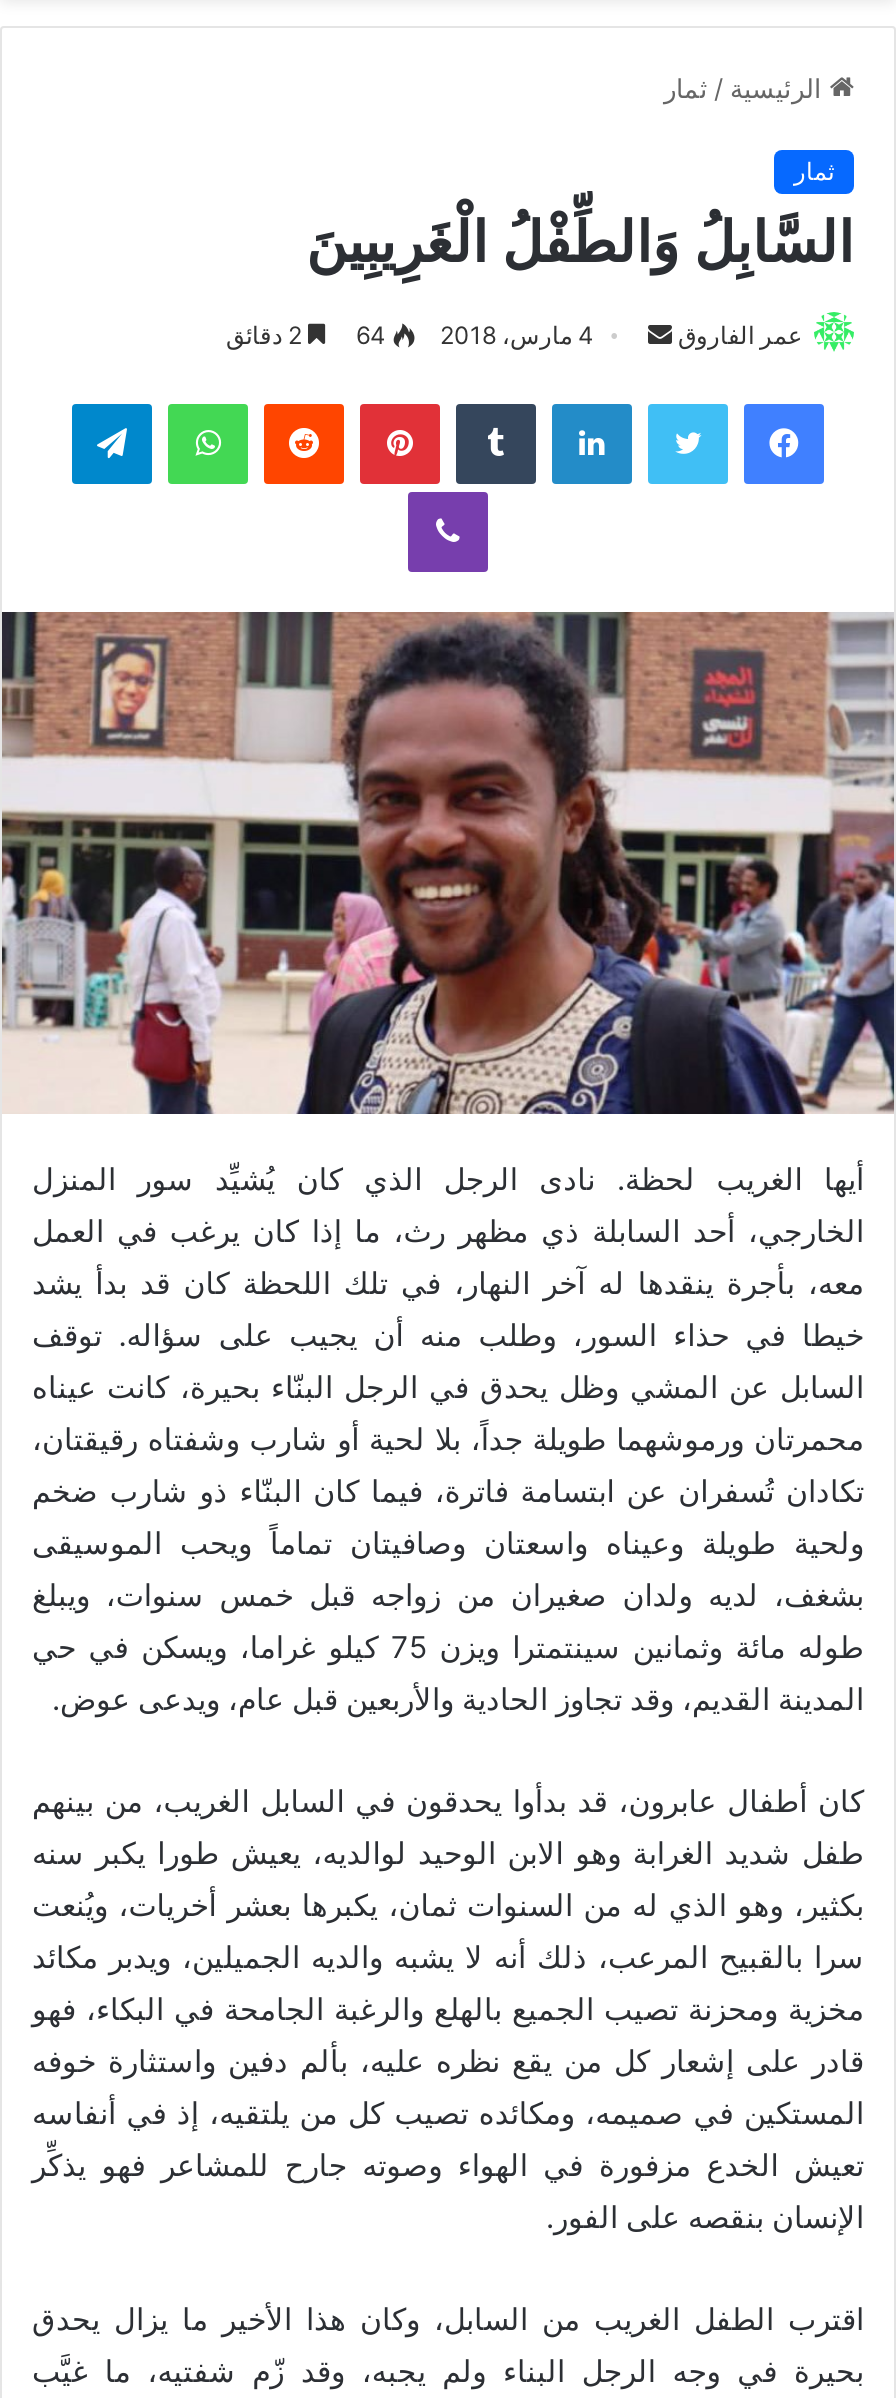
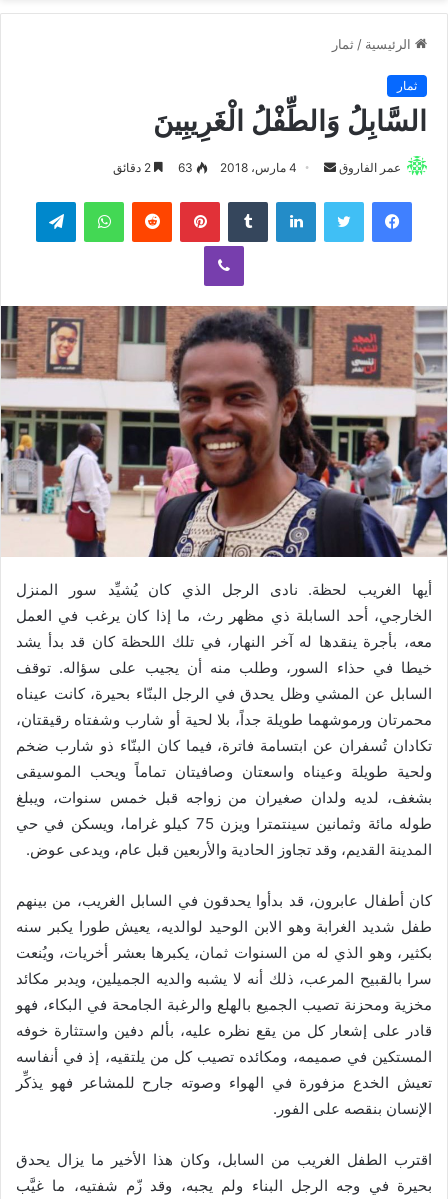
[356,320,386,350] 64 -> [178,160,193,175] 63

